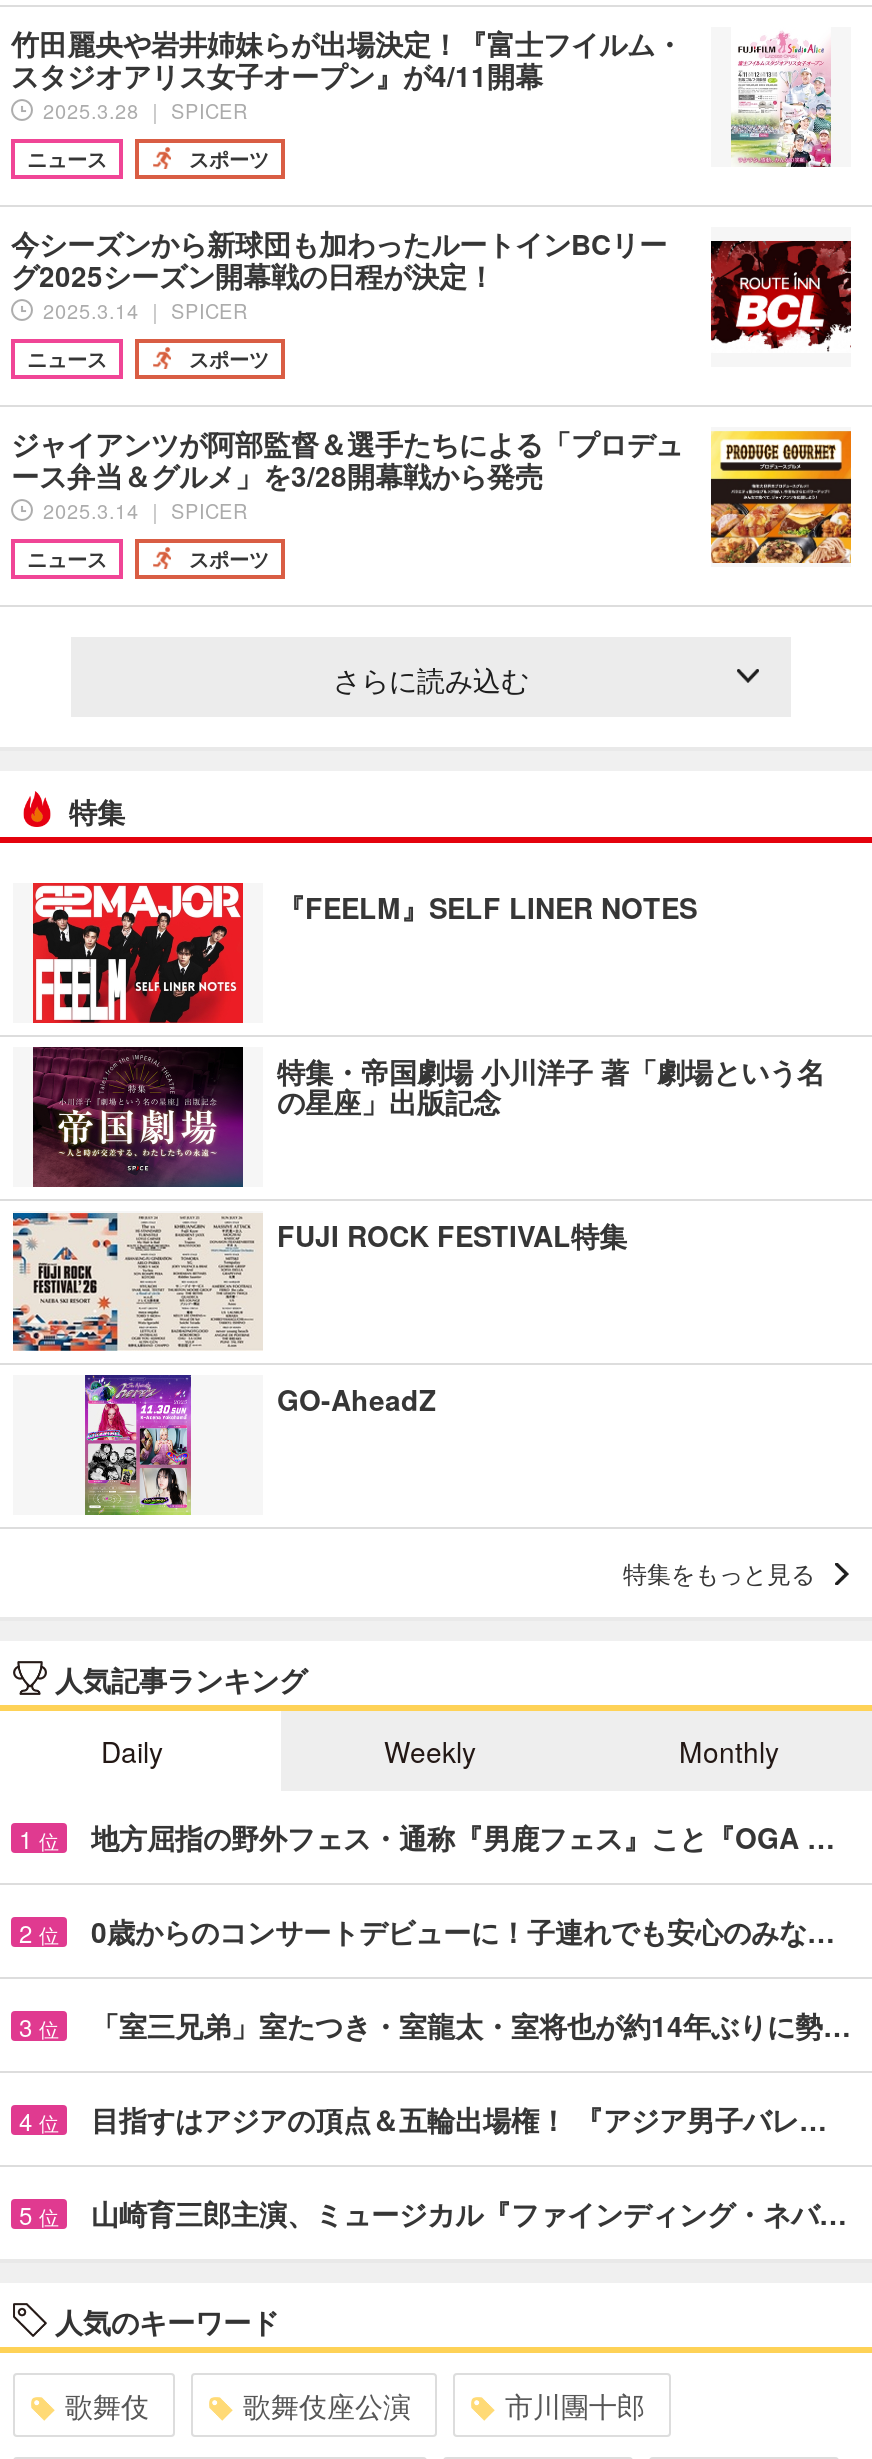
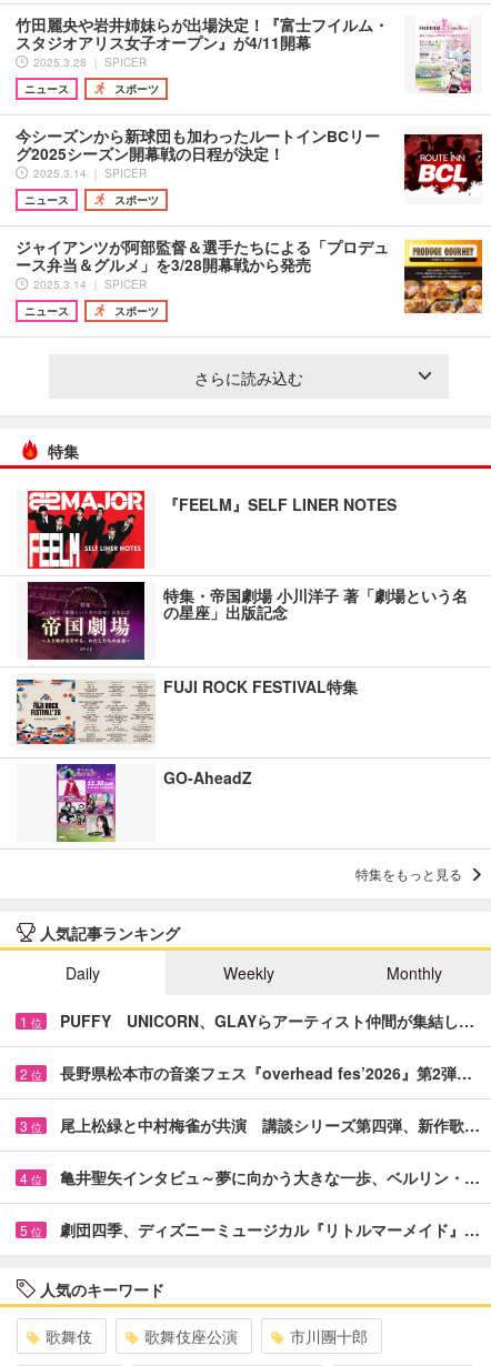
[11,1211,259,1353] [image] -> [16,674,154,751] [image]
[91,1817,835,1857] 地方屈指の野外フェス・通称『男鹿フェス』こと『OGA … -> [60,1010,474,1032] PUFFY UNICORN、GLAYらアーティスト仲間が集結し…
[91,1911,835,1951] 0歳からのコンサートデビューに！子連れでも安心のみな… -> [60,1062,472,1084] 長野県松本市の音楽フェス『overhead fes’2026』第2弾…
[91,2005,851,2045] 「室三兄弟」室たつき・室龍太・室将也が約14年ぶりに勢… -> [60,1114,480,1136] 尾上松緑と中村梅雀が共演 講談シリーズ第四弾、新作歌…
[91,2099,827,2139] 目指すはアジアの頂点＆五輪出場権！ 『アジア男子バレ… -> [60,1166,480,1188] 亀井聖矢インタビュ～夢に向かう大きな一歩、ベルリン・…
[91,2193,847,2233] 山崎育三郎主演、ミュージカル『ファインディング・ネバ… -> [60,1218,480,1241] 劇団四季、ディズニーミュージカル『リトルマーメイド』…

